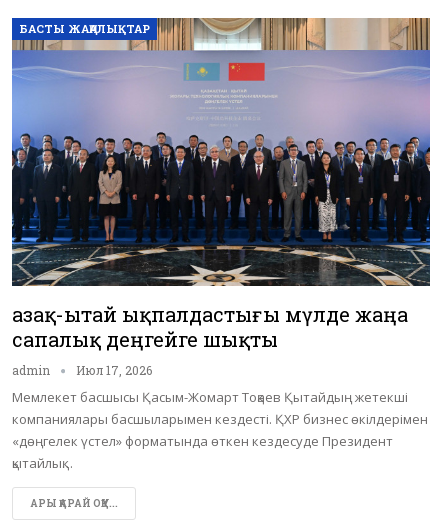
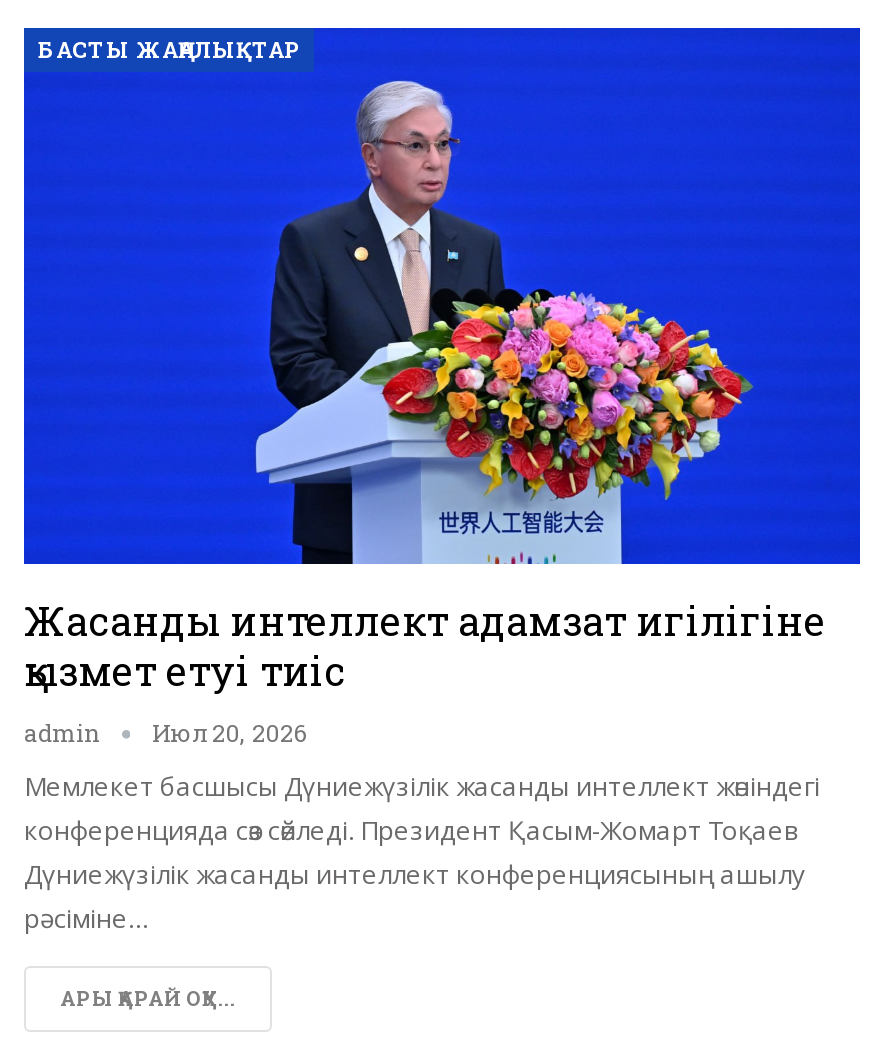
[11,17,431,352] [image] | Қазақ-Қытай ықпалдастығы мүлде жаңа | сапалық деңгейге шықты -> [22,26,862,696] [image] | Жасанды интеллект адамзат игілігіне | қызмет етуі тиіс
[12,362,152,378] admin Июл 17, 2026 -> [24,716,306,748] admin Июл 20, 2026
[12,388,428,472] Мемлекет басшысы Қасым-Жомарт Тоқаев Қытайдың жетекші | компаниялары басшыларымен кездесті. ҚХР бизнес өкілдерімен | «дөңгелек үстел» форматында өткен кездесуде Президент | қытайлық… -> [24,768,820,936] Мемлекет басшысы Дүниежүзілік жасанды интеллект жөніндегі | конференцияда сөз сөйледі. Президент Қасым-Жомарт Тоқаев | Дүниежүзілік жасанды интеллект конференциясының ашылу | рәсіміне…

